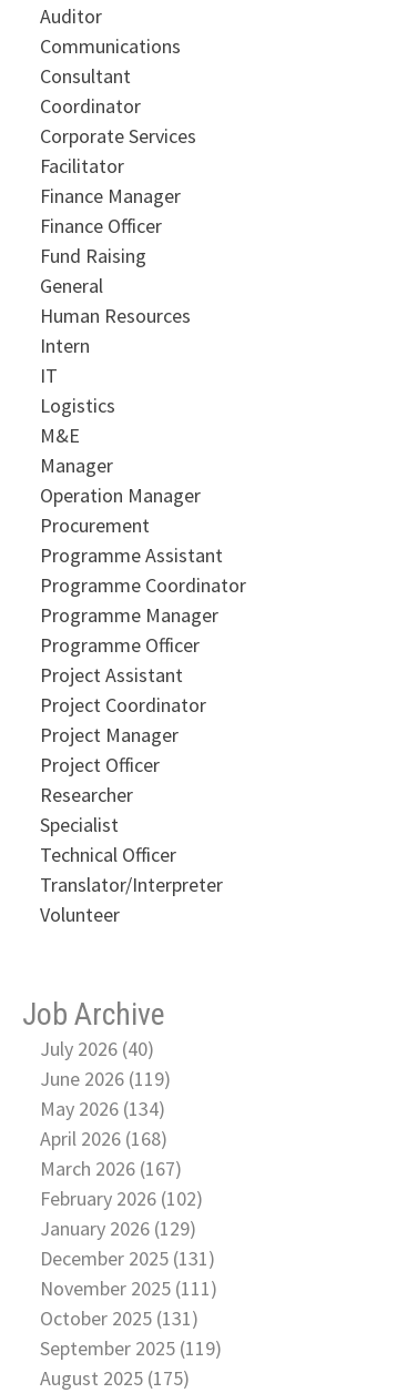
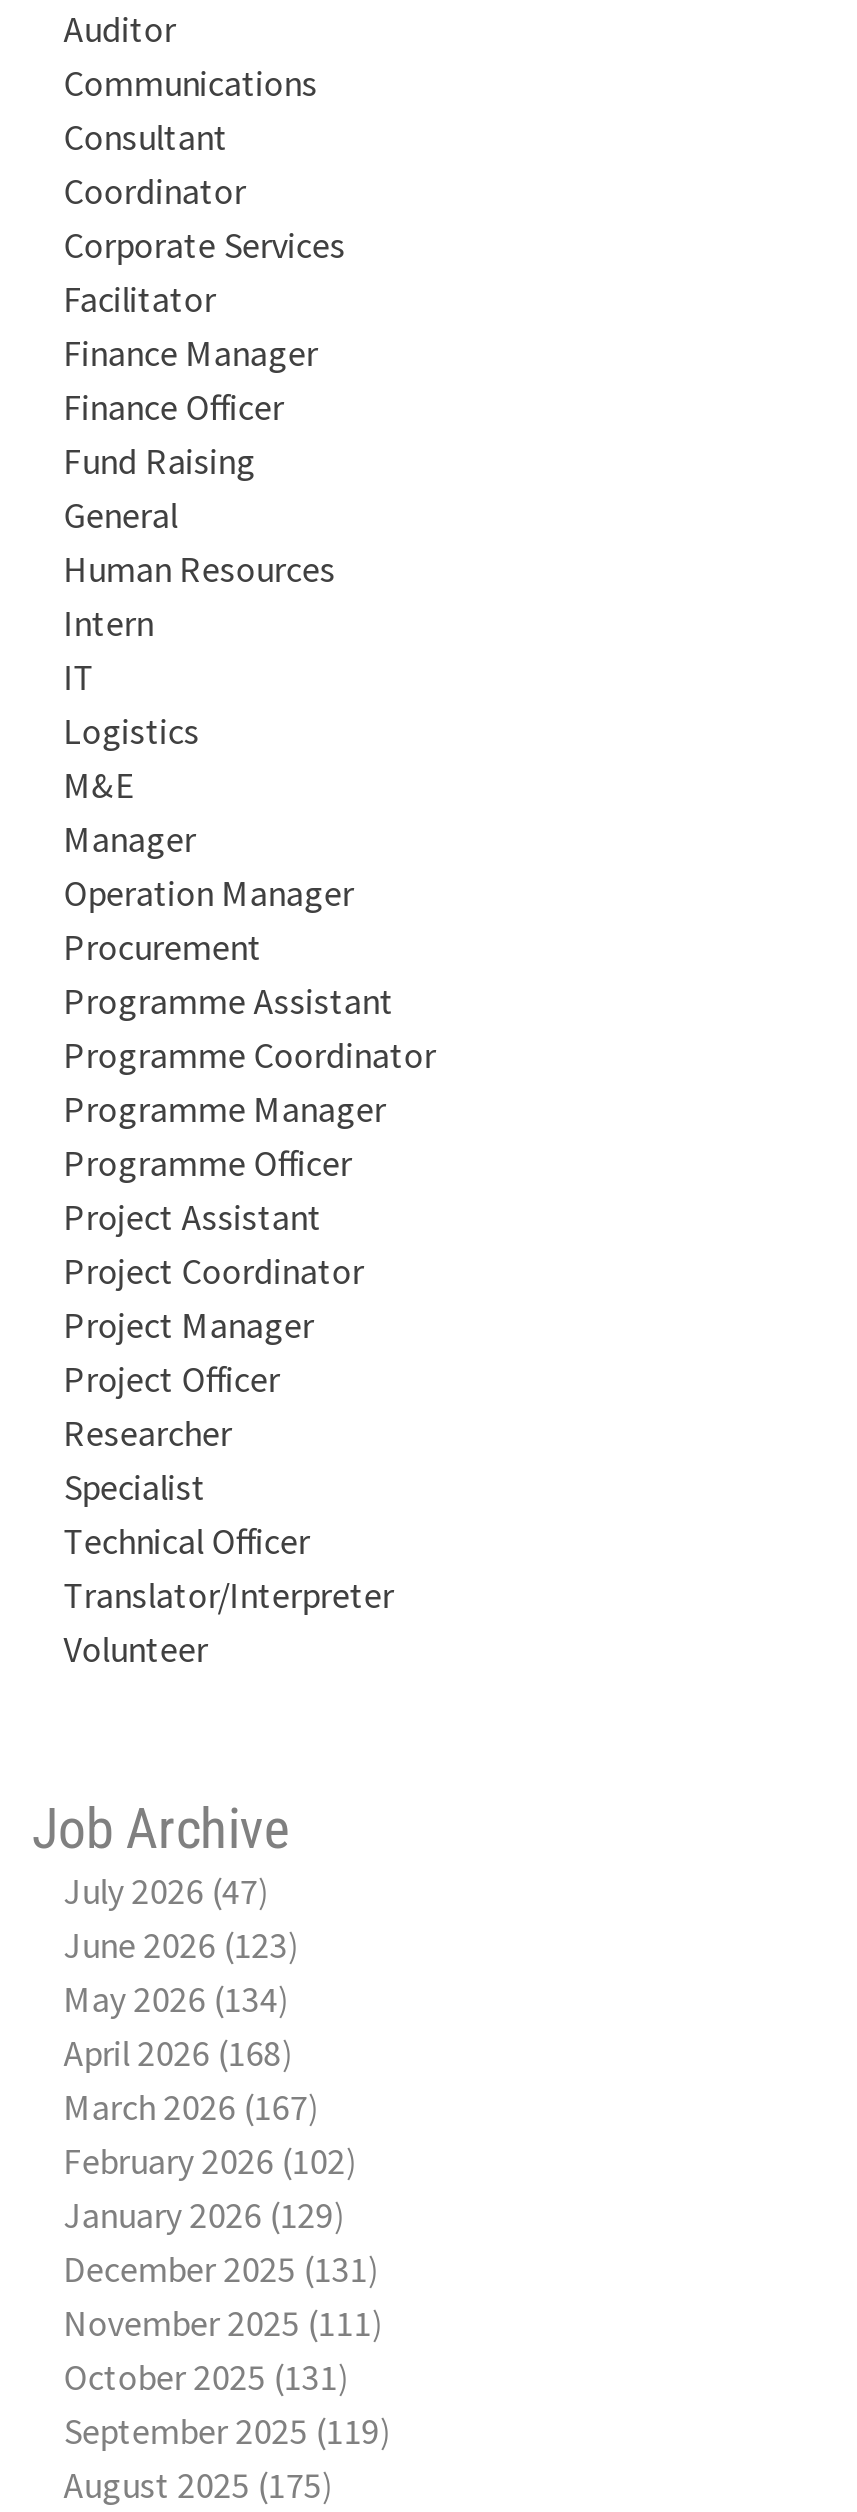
[40,1036,154,1061] July 2026 (40) -> [64,1868,270,1914] July 2026 (47)
[40,1066,171,1091] June 2026 (119) -> [64,1922,300,1968] June 2026 (123)

